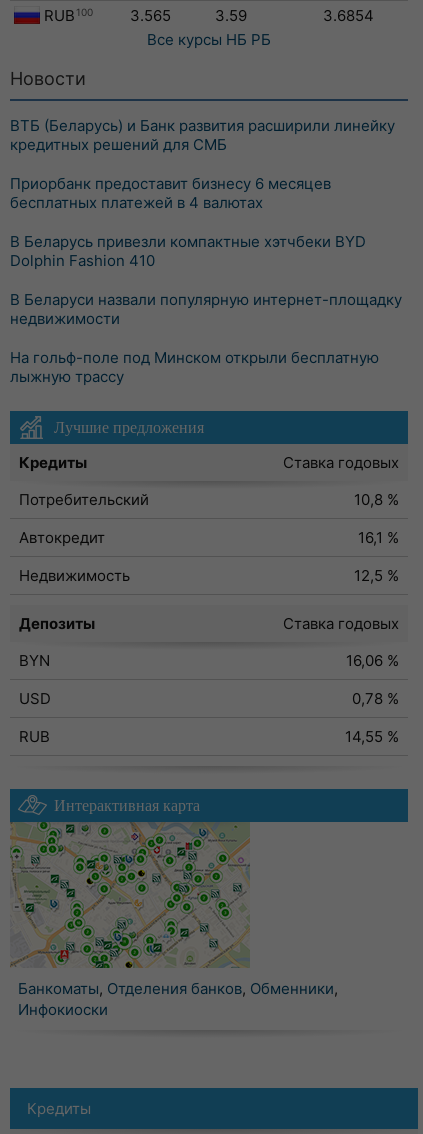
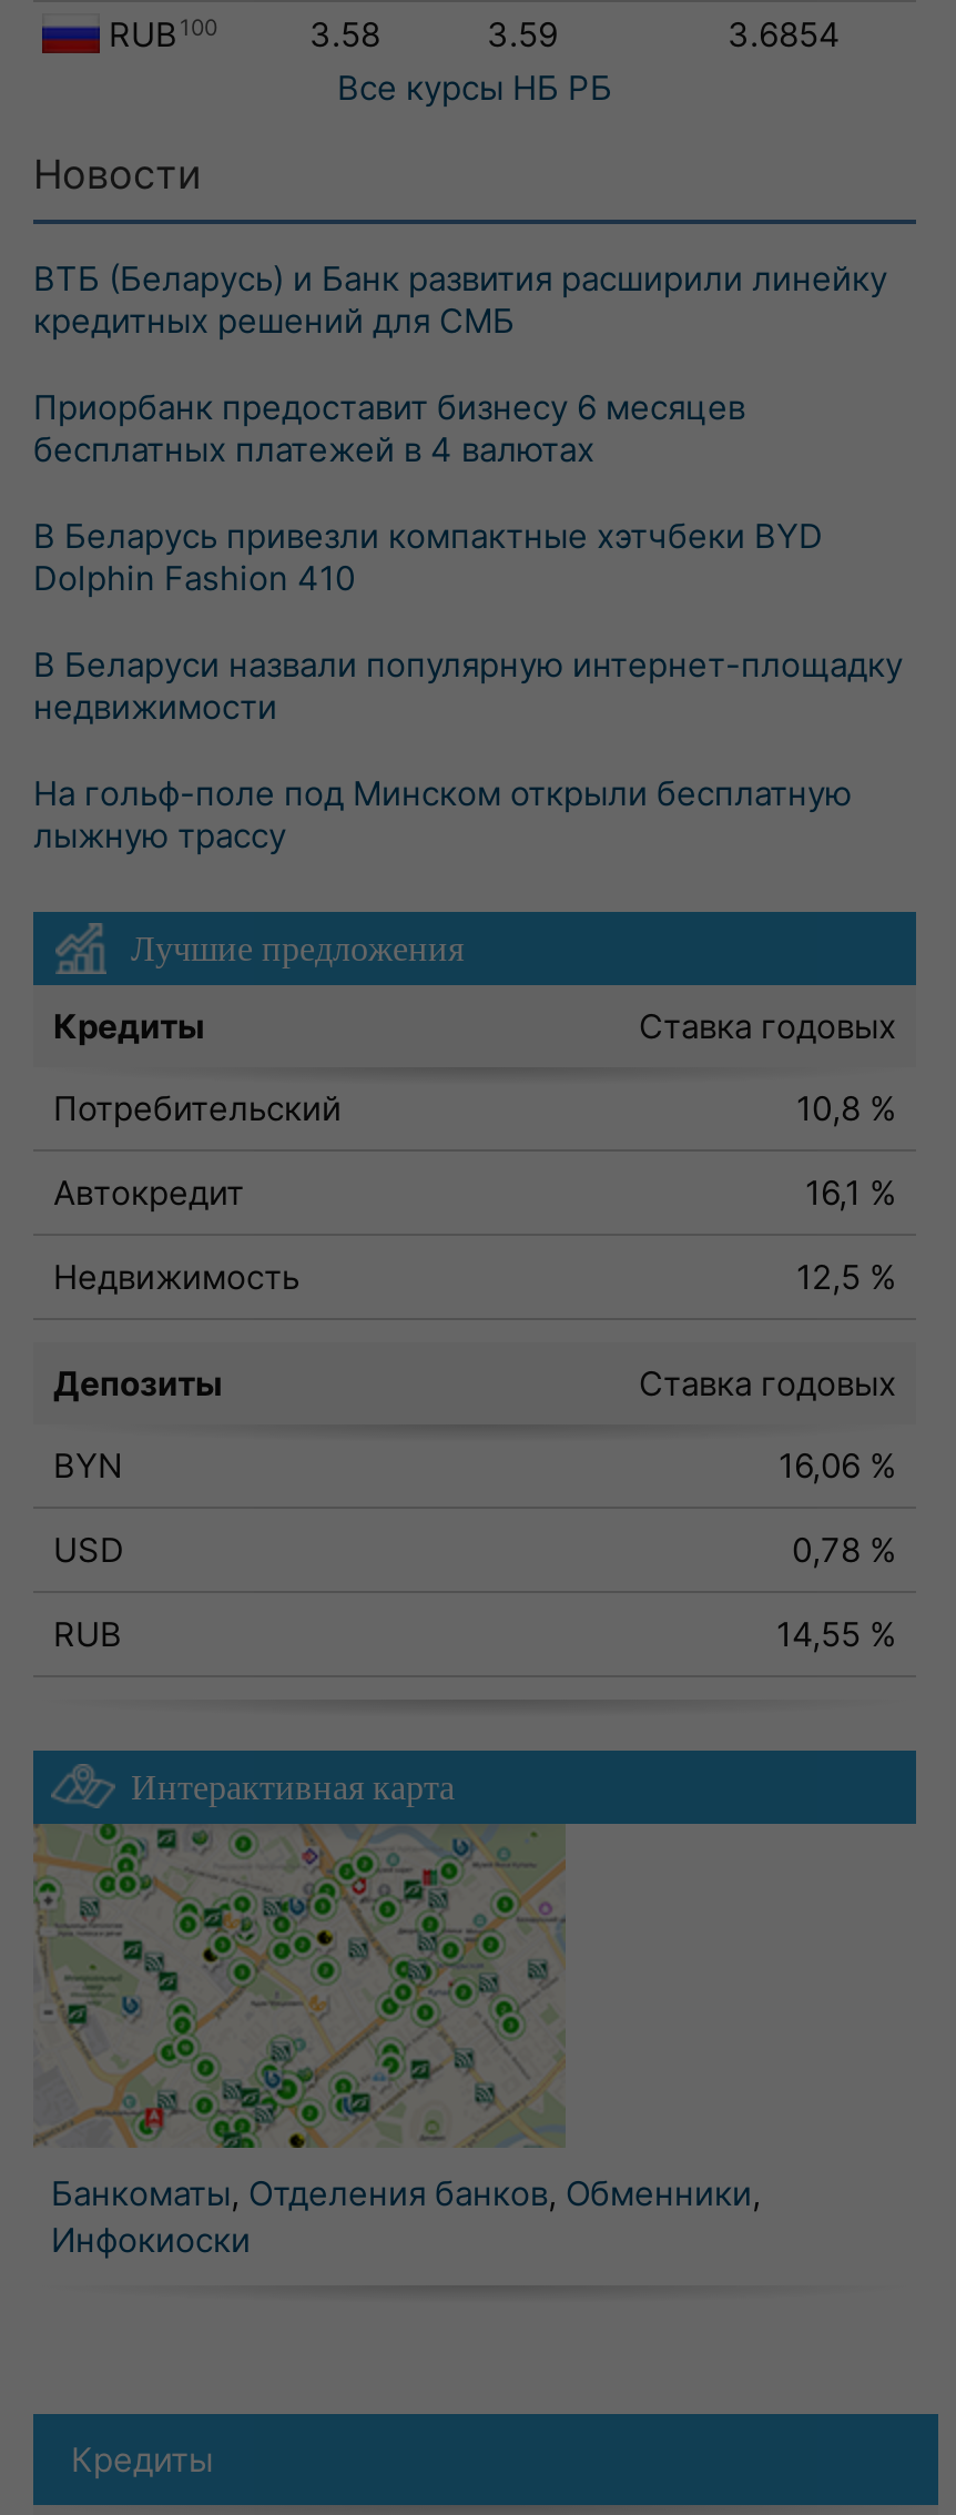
[130,6,171,25] 3.565 -> [309,13,380,55] 3.58

